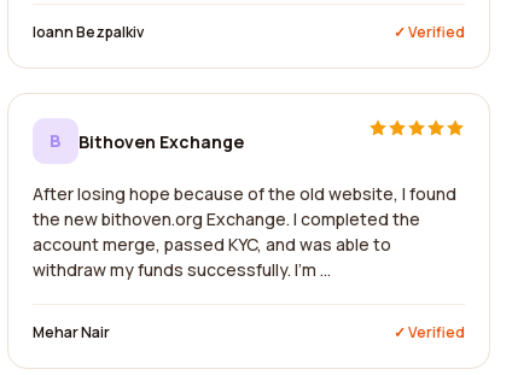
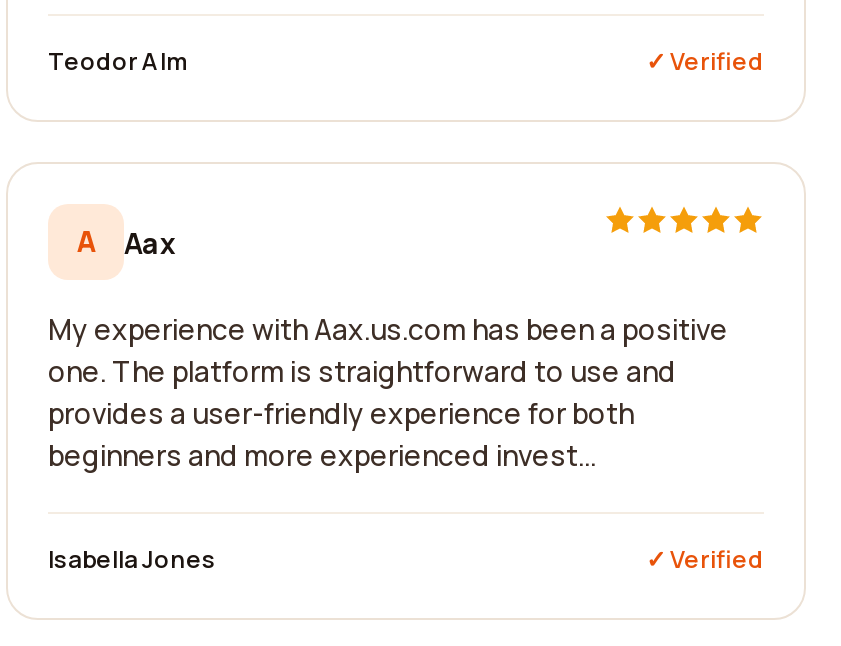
[33,22,144,42] Ioann Bezpalkiv -> [48,44,188,78] Teodor Alm
[50,129,244,153] B | Bithoven Exchange -> [77,222,176,261] A | Aax
[33,182,456,281] After losing hope because of the old website, I found | the new bithoven.org Exchange. I completed the | account merge, passed KYC, and was able to | withdraw my funds successfully. I'm ... -> [48,310,728,474] My experience with Aax.us.com has been a positive | one. The platform is straightforward to use and | provides a user-friendly experience for both | beginners and more experienced invest...
[33,322,110,342] Mehar Nair -> [48,542,216,576] Isabella Jones

